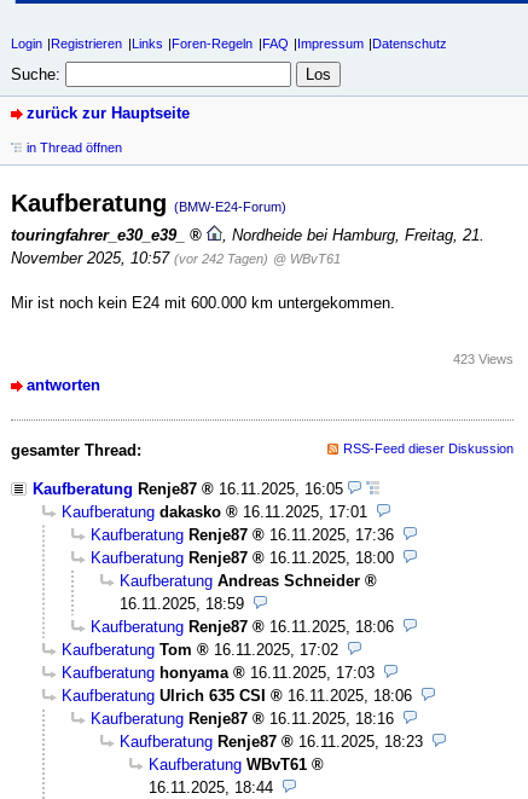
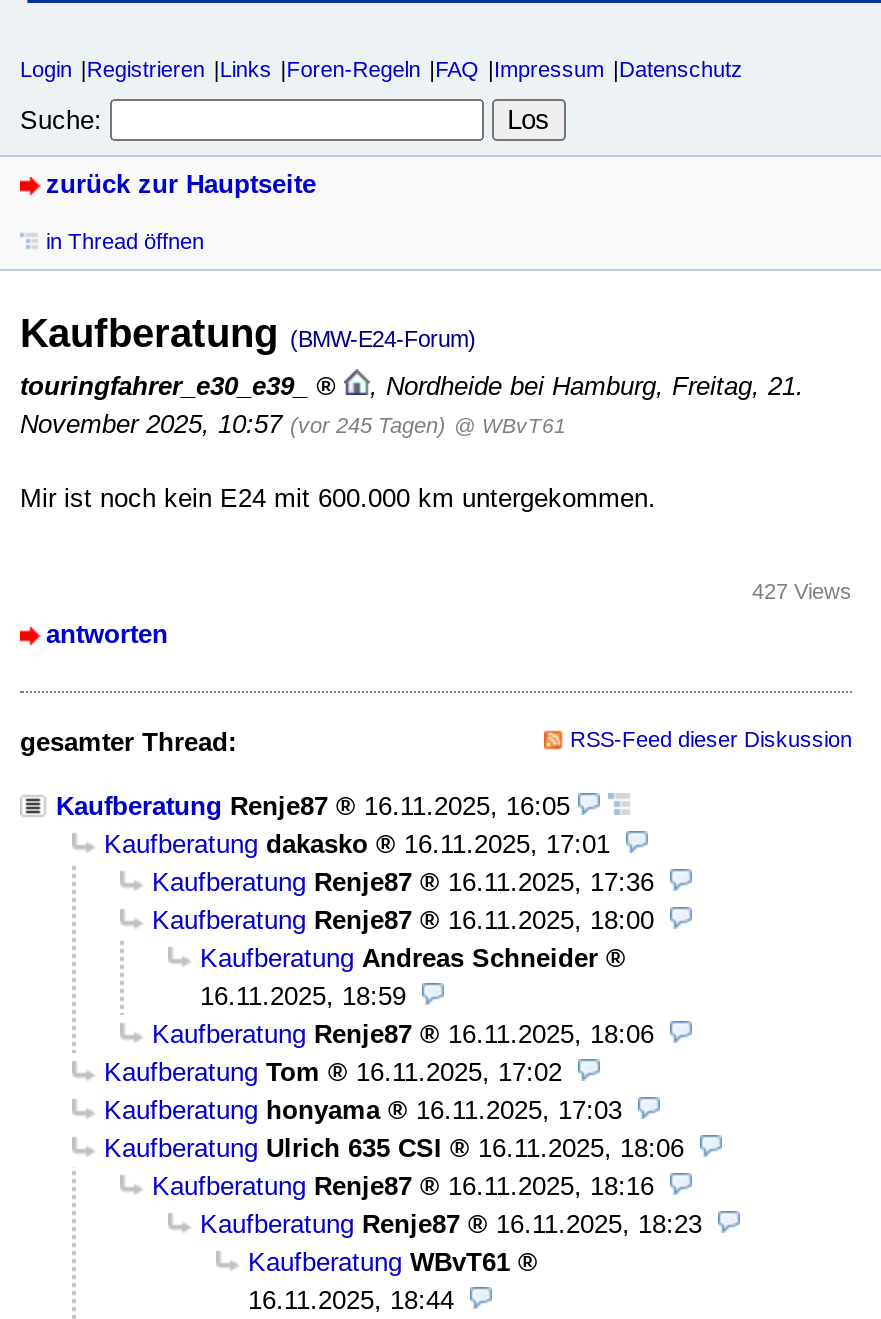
[11,249,341,267] November 2025, 10:57 (vor 242 Tagen) @ WBvT61 -> [20,408,566,438] November 2025, 10:57 (vor 245 Tagen) @ WBvT61
[453,351,514,366] 423 Views -> [752,578,852,602] 427 Views

